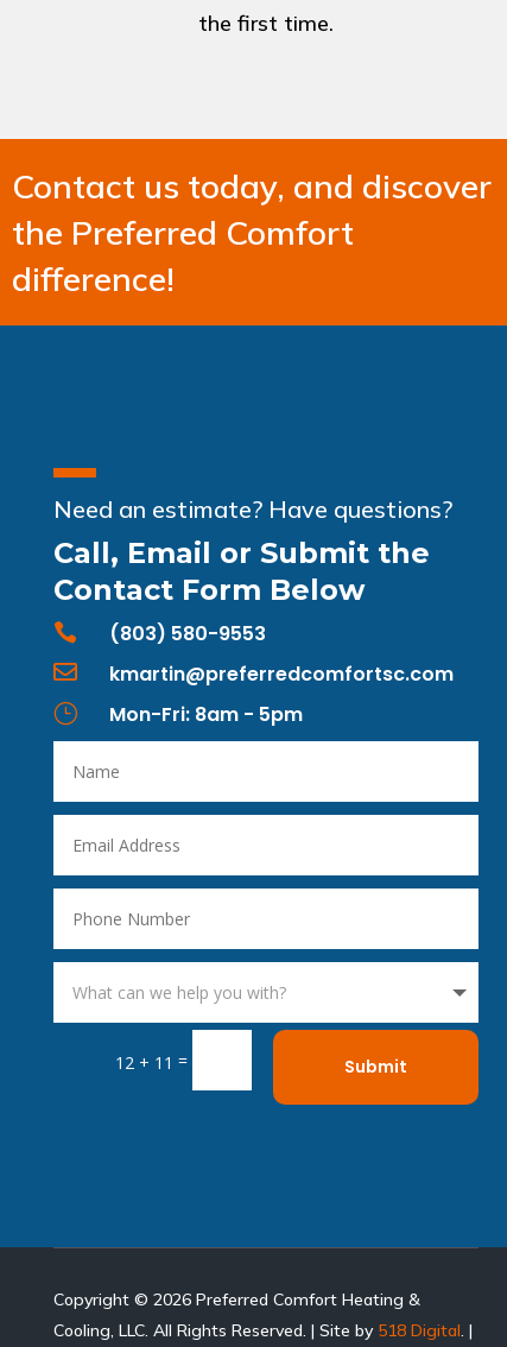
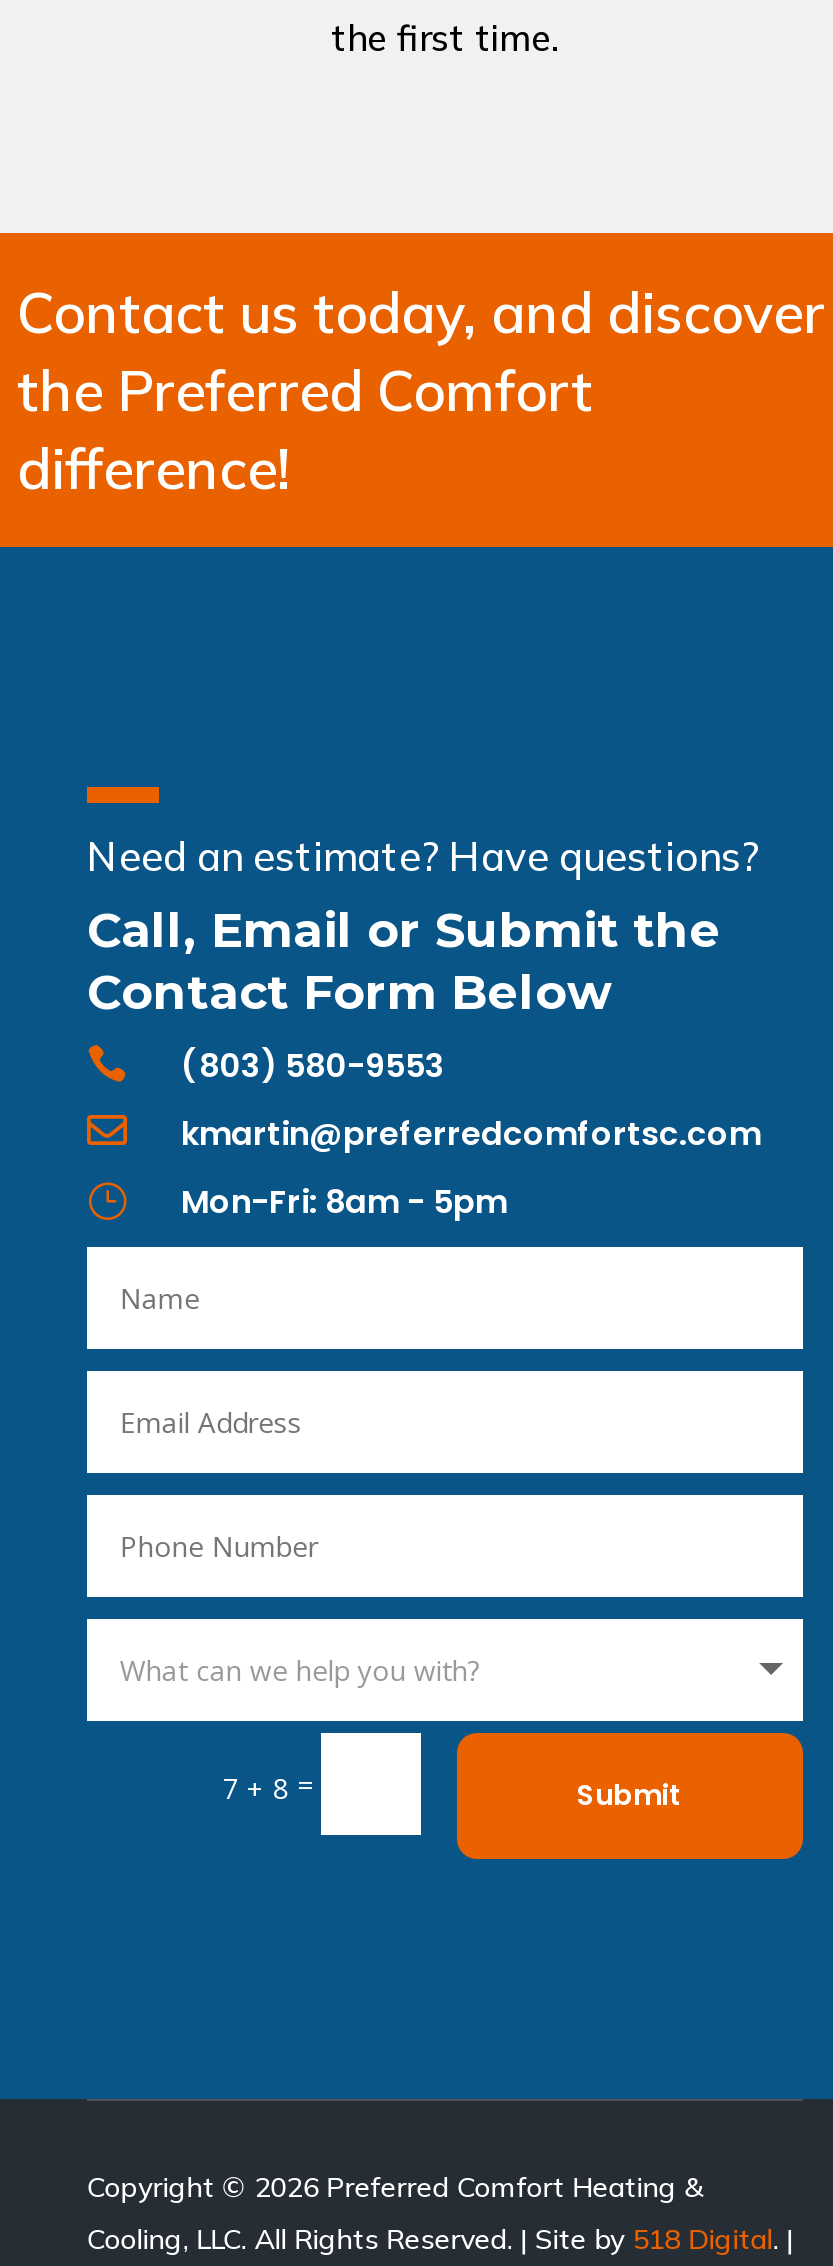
[115,1048,192,1073] 12 + 11 = -> [223,1764,321,1806] 7 + 8 =

